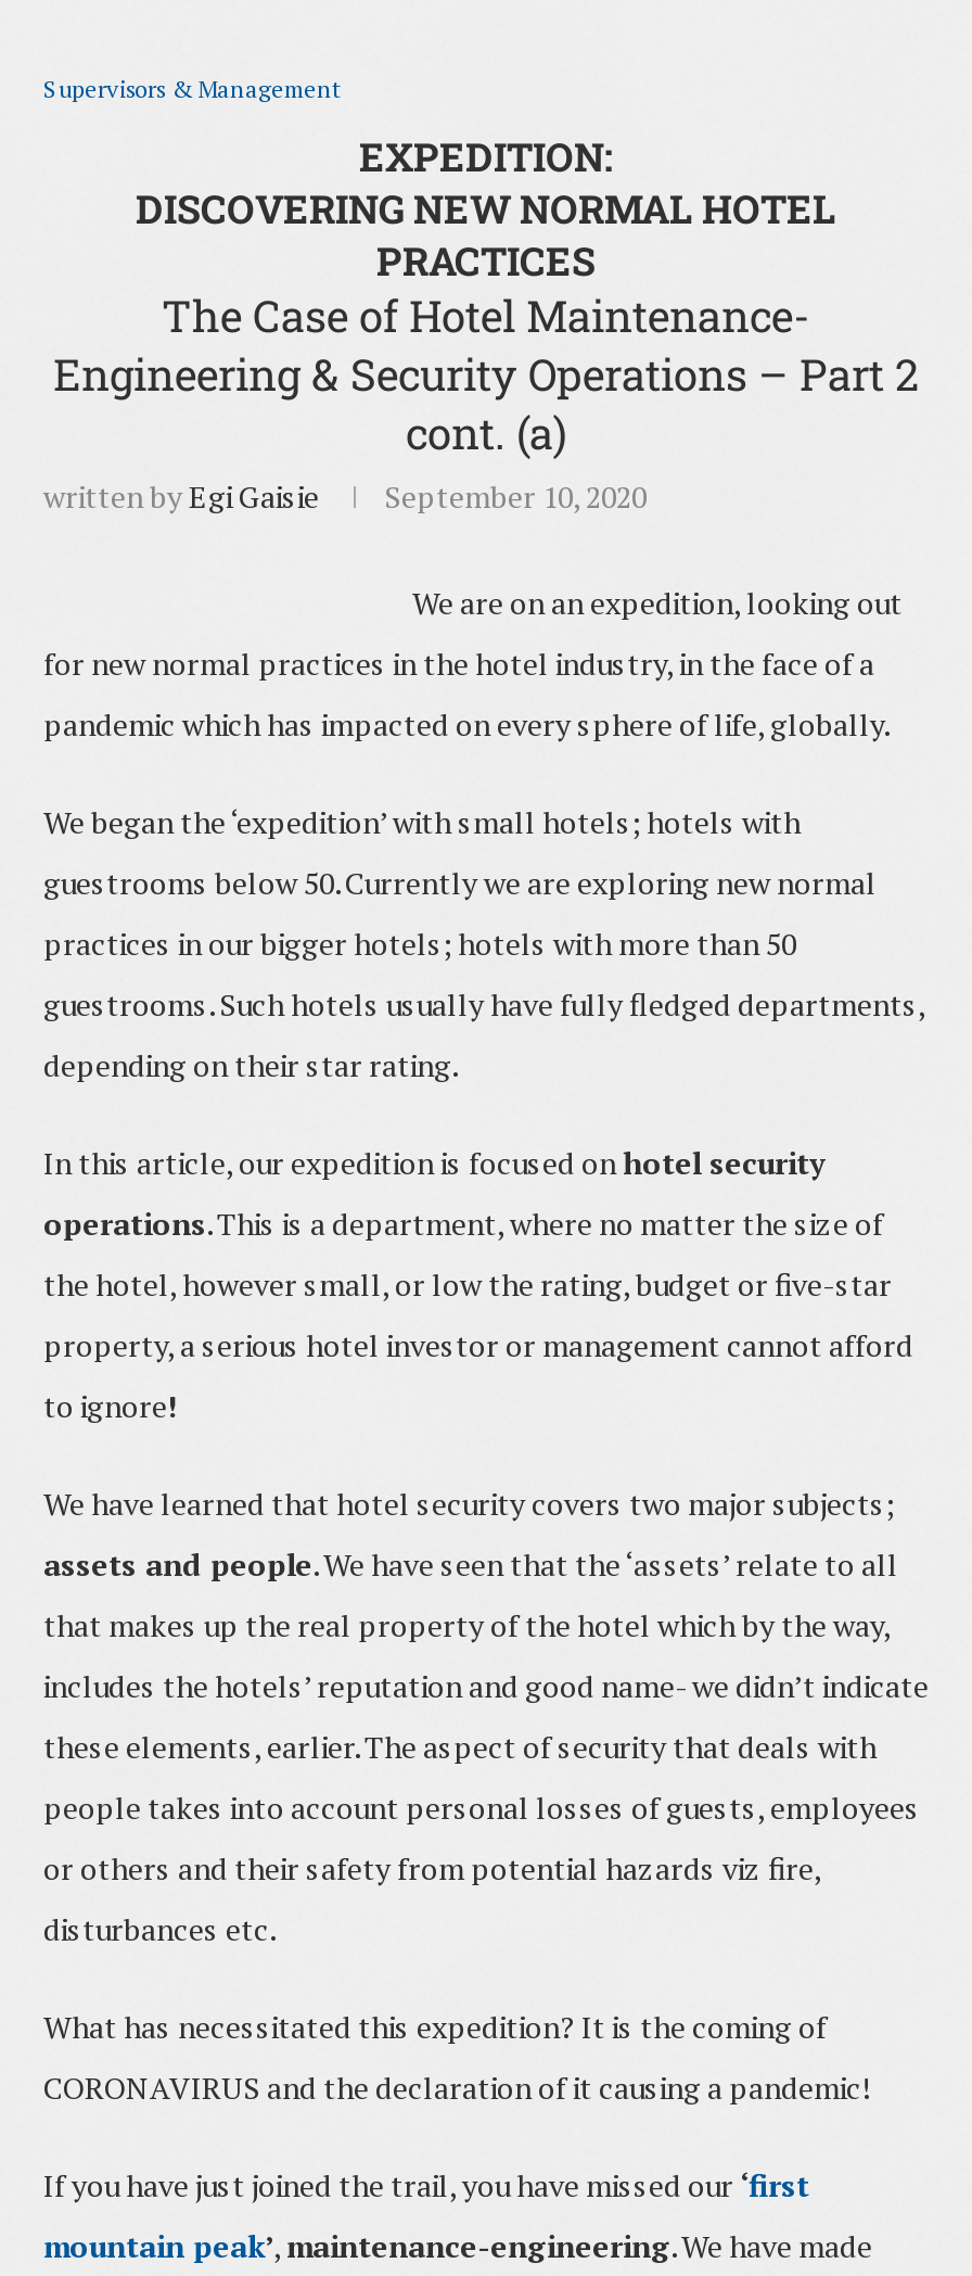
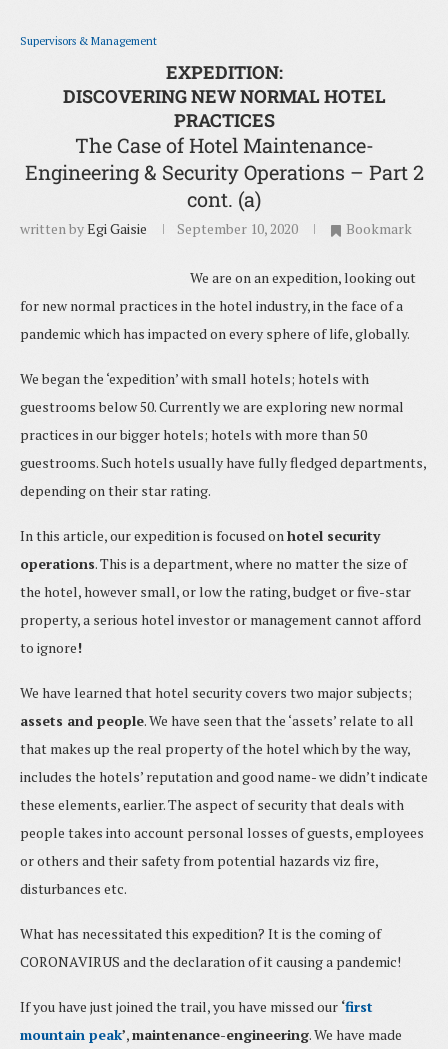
none -> [346,219,412,238] Bookmark

